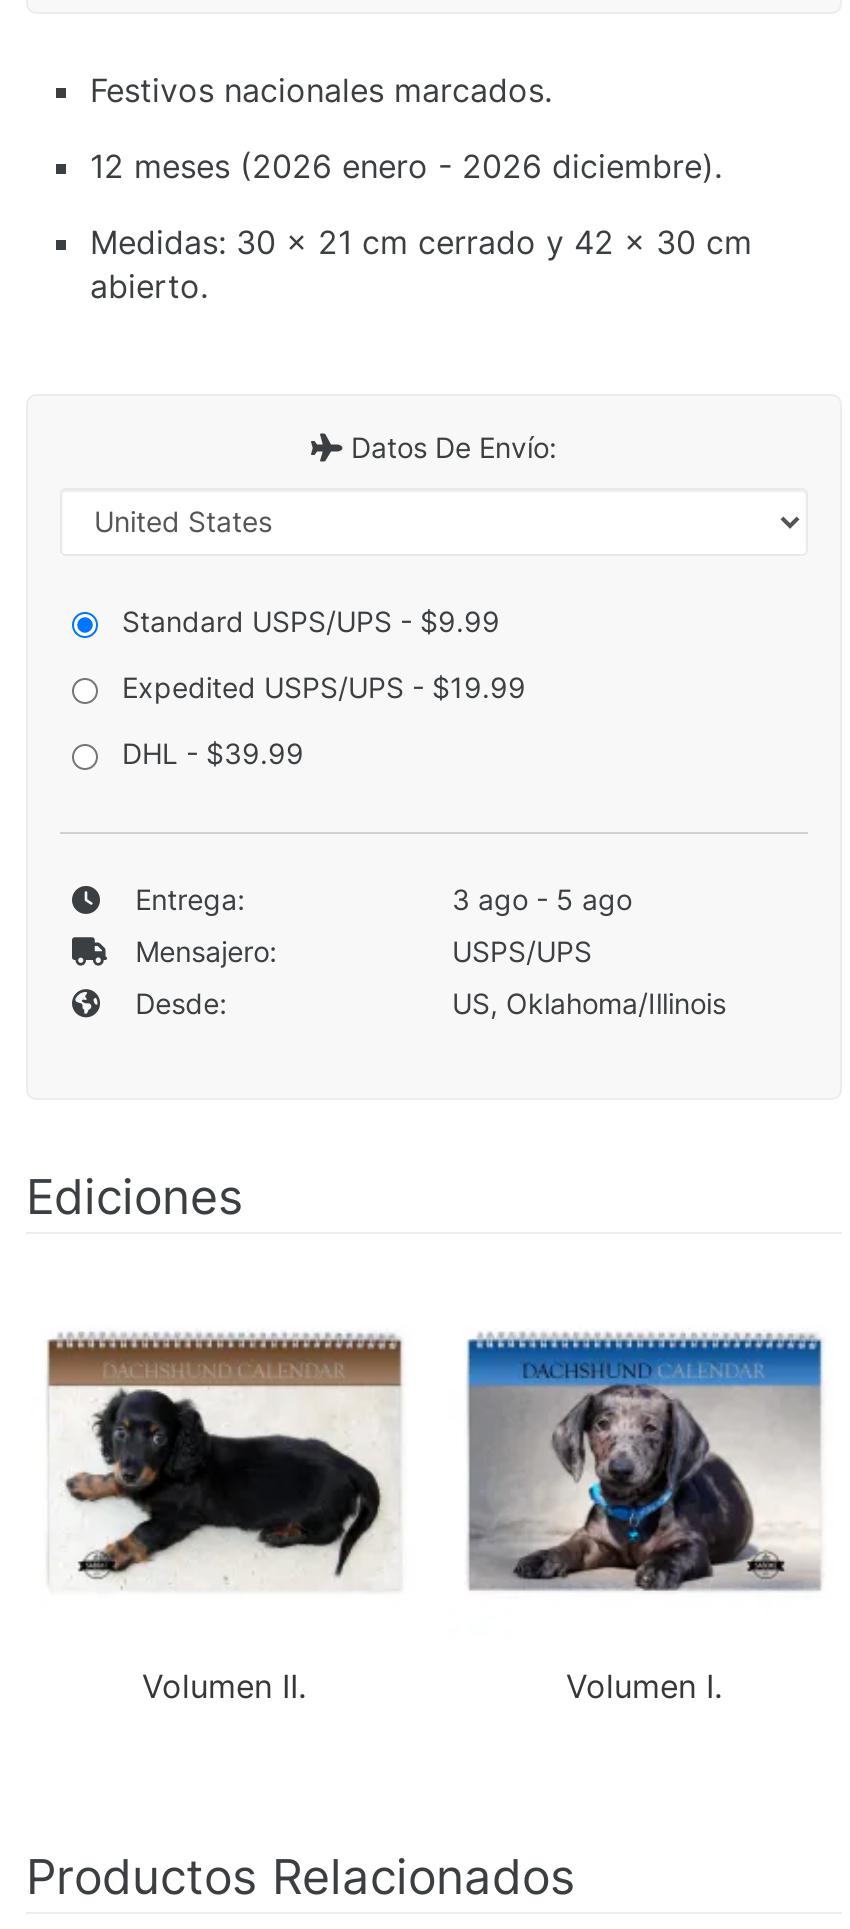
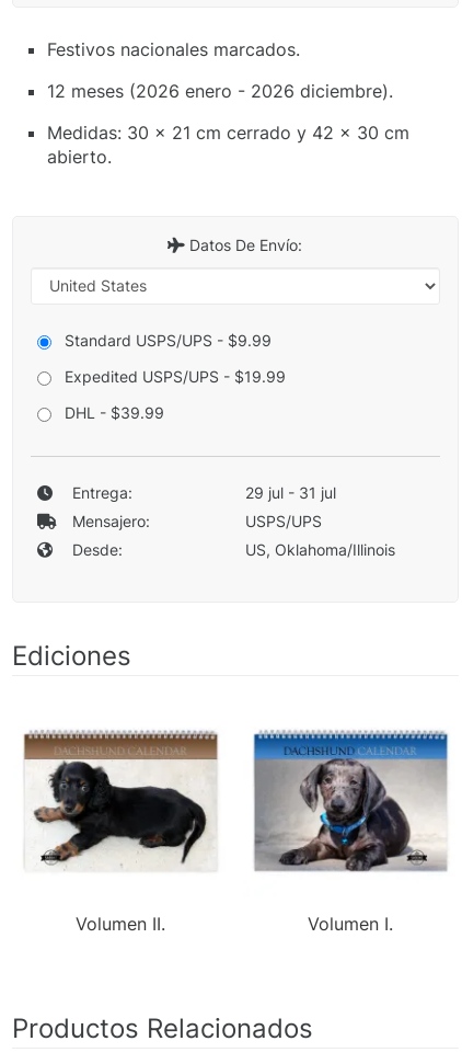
[452,881,632,915] 3 ago - 5 ago -> [245,483,336,501] 29 jul - 31 jul

